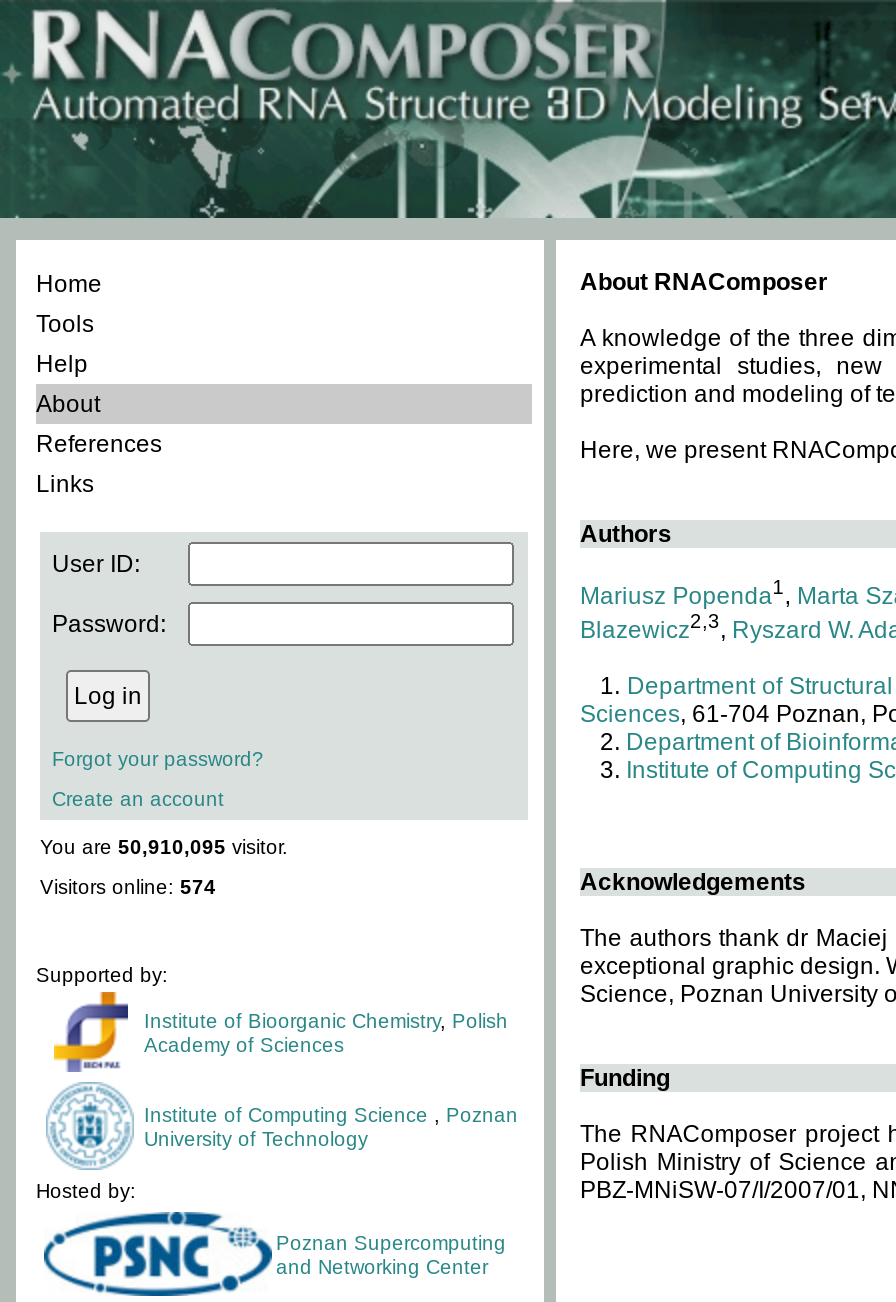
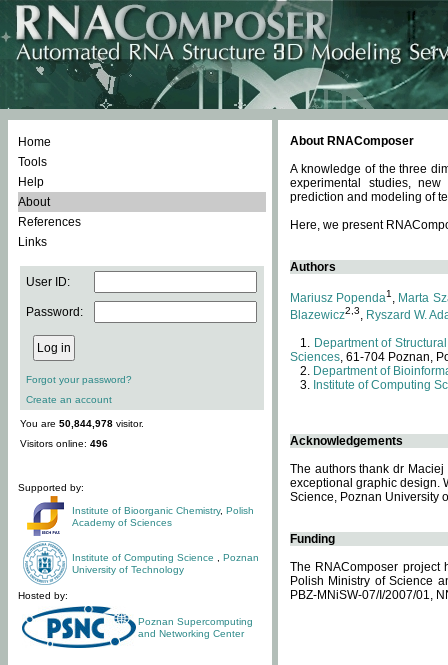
[40,836,288,858] You are 50,910,095 visitor. -> [20,418,144,429] You are 50,844,978 visitor.
[40,876,216,898] Visitors online: 574 -> [20,438,108,449] Visitors online: 496

